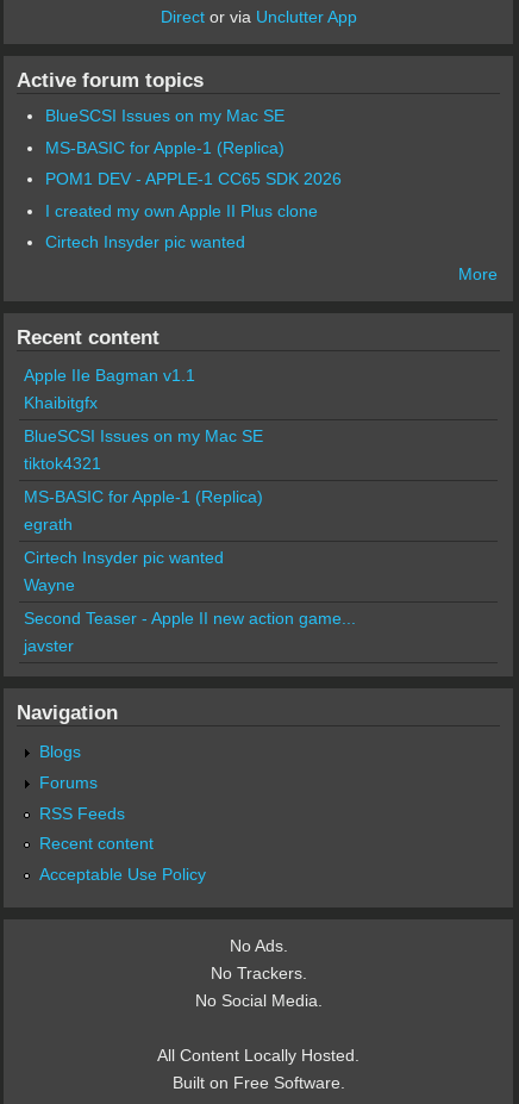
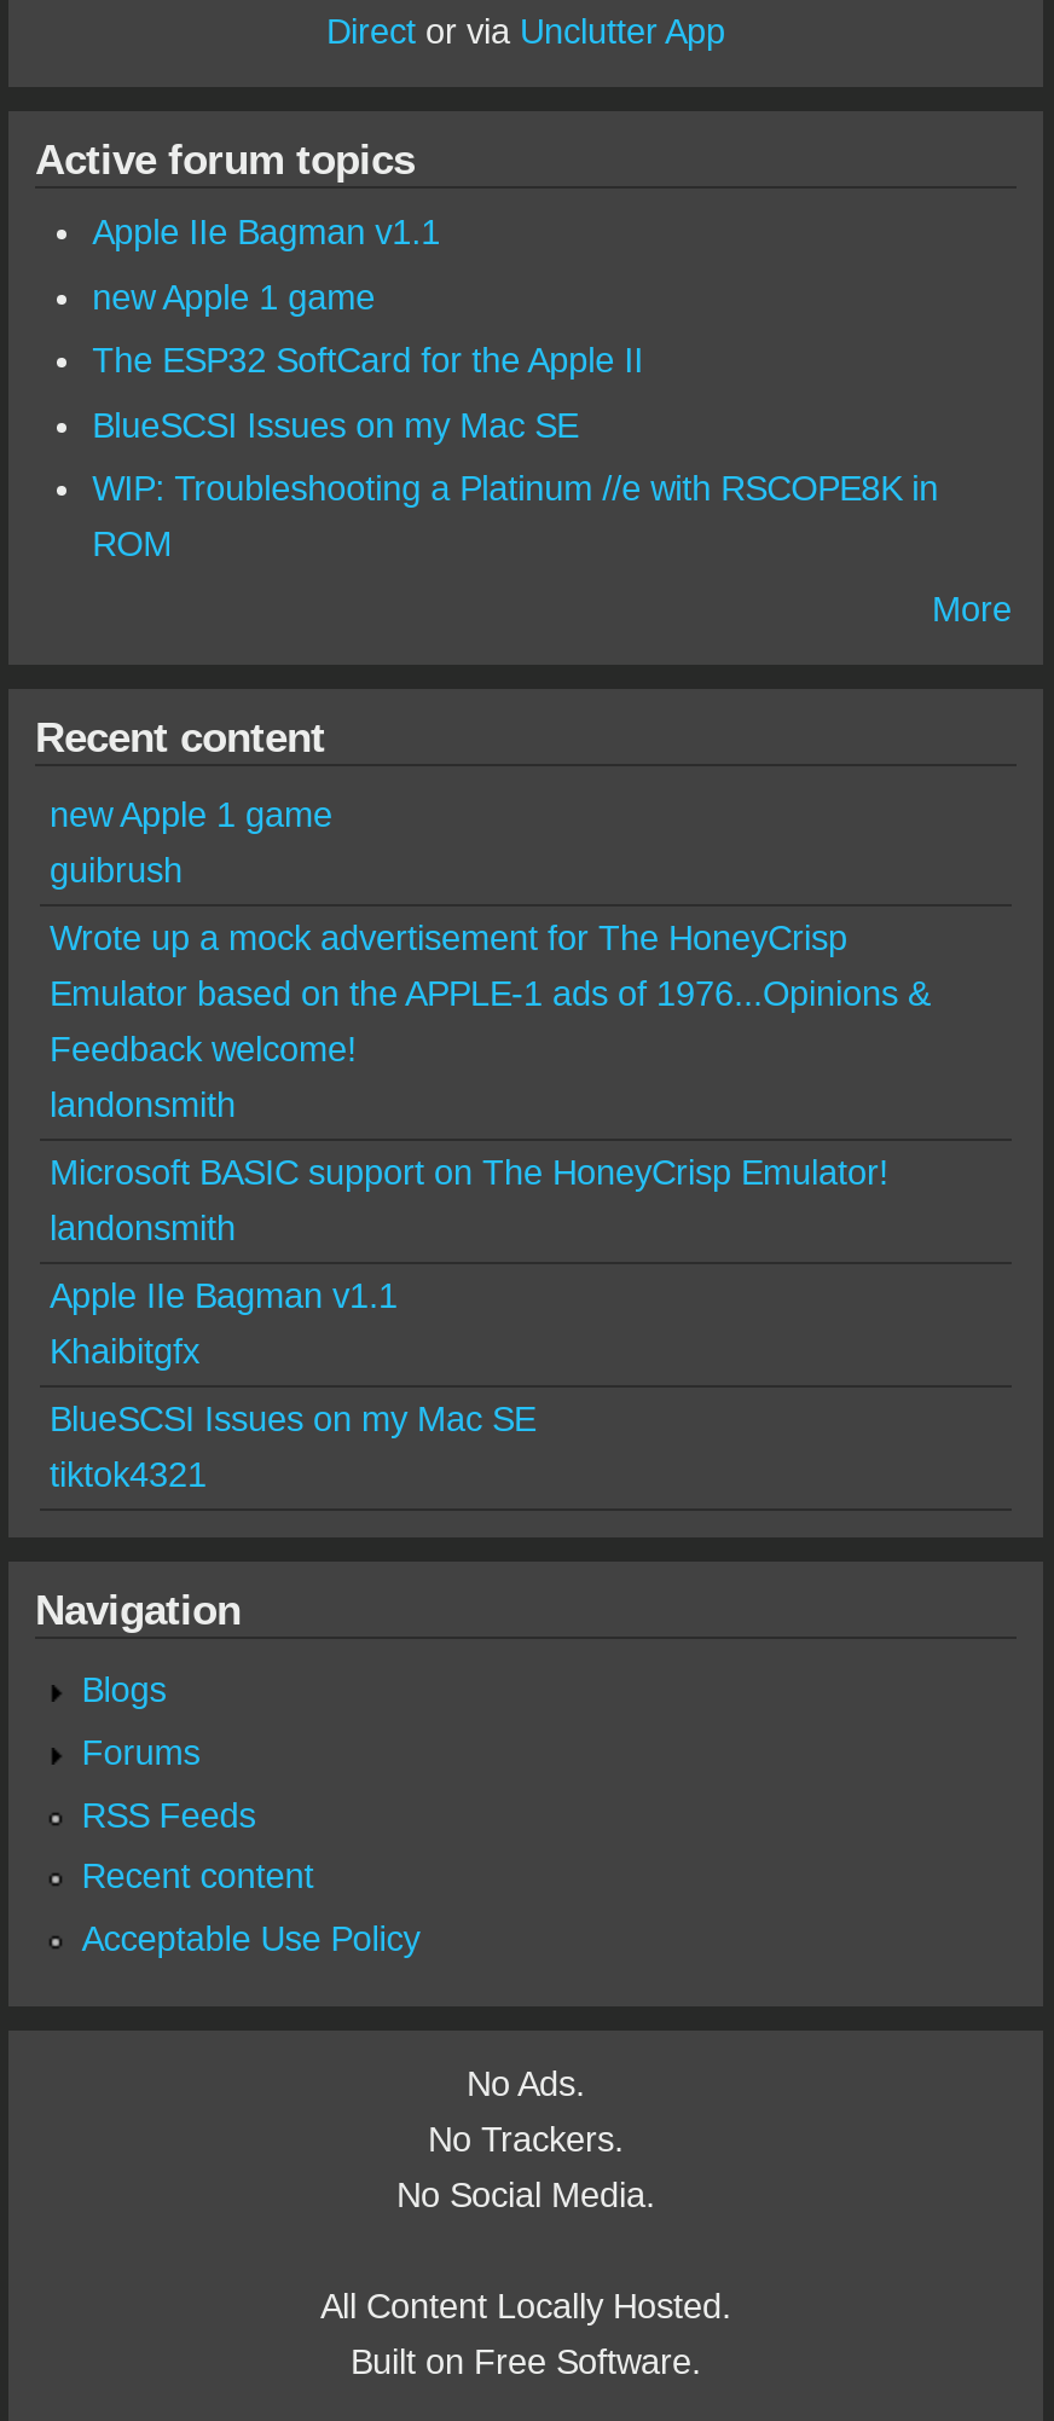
none -> [92,213,643,380] Apple IIe Bagman v1.1 | new Apple 1 game | The ESP32 SoftCard for the Apple II
[45,138,341,252] MS-BASIC for Apple-1 (Replica) | POM1 DEV - APPLE-1 CC65 SDK 2026 | I created my own Apple II Plus clone | Cirtech Insyder pic wanted -> [92,470,938,564] WIP: Troubleshooting a Platinum //e with RSCOPE8K in | ROM
none -> [50,795,930,1247] new Apple 1 game | guibrush | Wrote up a mock advertisement for The HoneyCrisp | Emulator based on the APPLE-1 ads of 1976...Opinions & | Feedback welcome! | landonsmith | Microsoft BASIC support on The HoneyCrisp Emulator! | landonsmith
moved [24,366,263,473] -> [50,1276,535,1494]: Apple IIe Bagman v1.1 | Khaibitgfx | BlueSCSI Issues on my Mac SE | tiktok4321
[24,487,356,655] MS-BASIC for Apple-1 (Replica) | egrath | Cirtech Insyder pic wanted | Wayne | Second Teaser - Apple II new action game... | javster -> none

